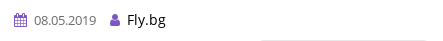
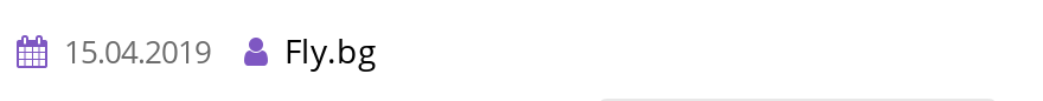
[34,10,166,29] 08.05.2019 Fly.bg -> [64,28,377,72] 15.04.2019 Fly.bg

